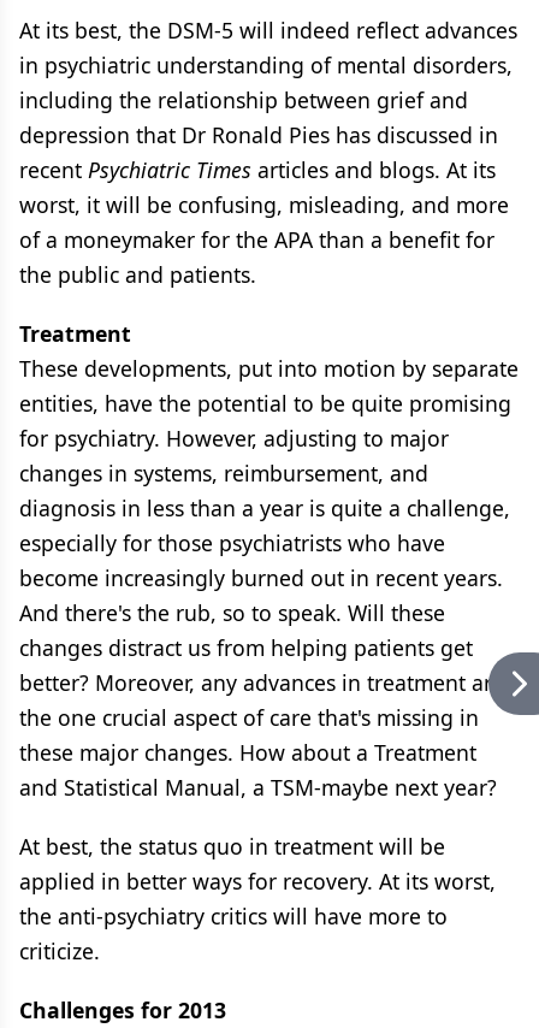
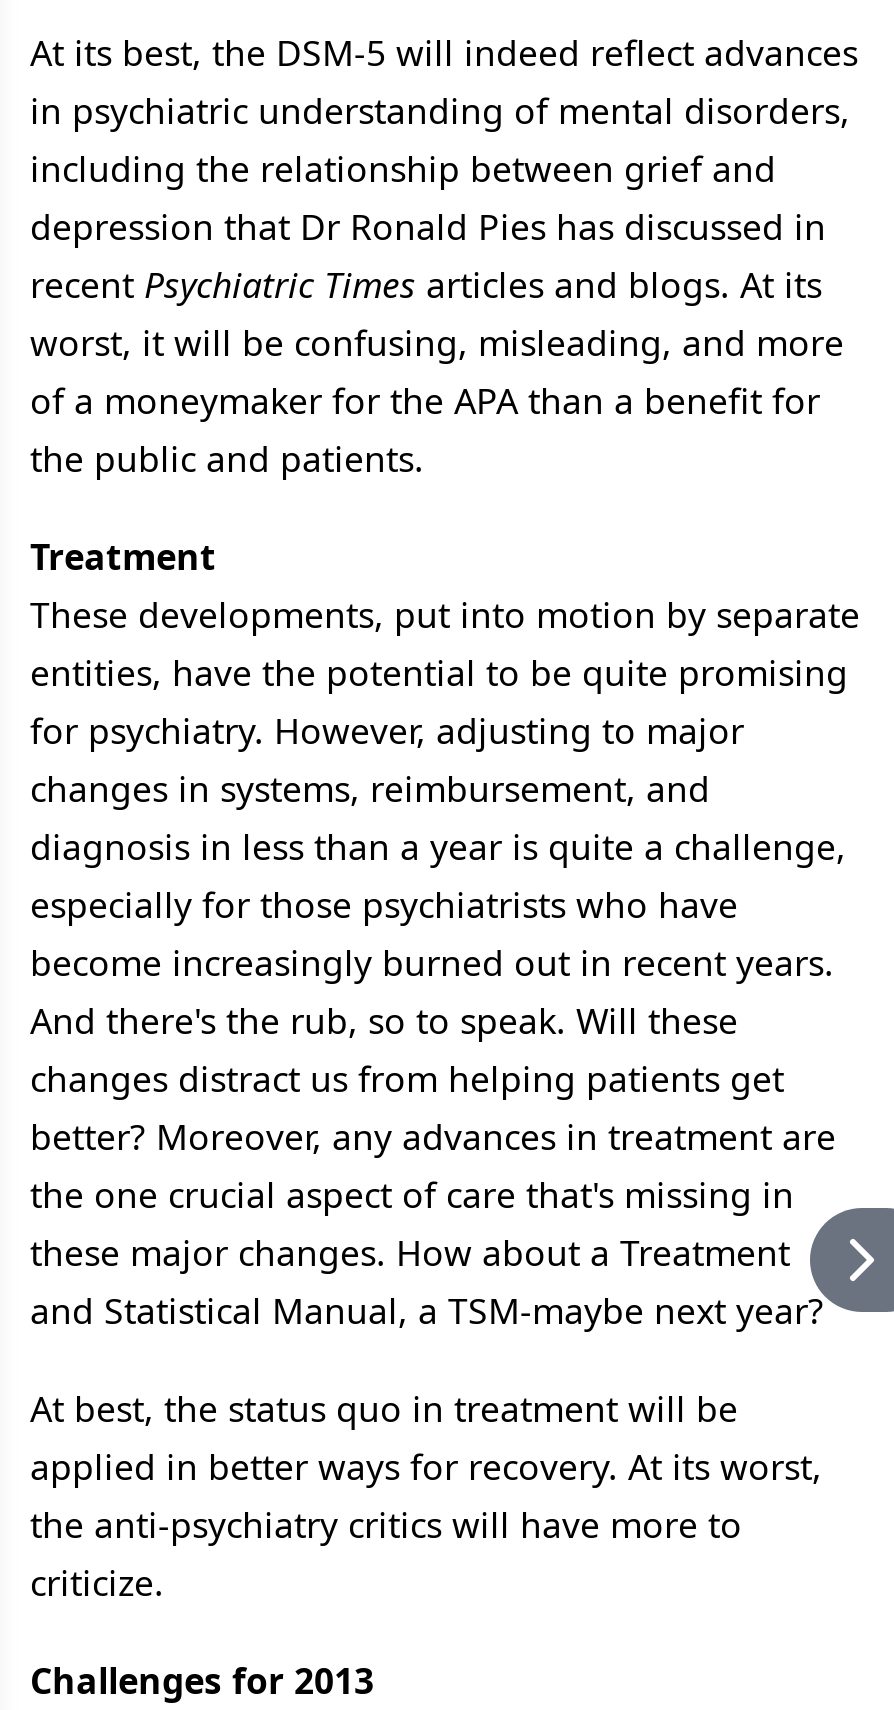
[492,651,535,716] [image] -> none
none -> [808,1206,888,1314] [image]

